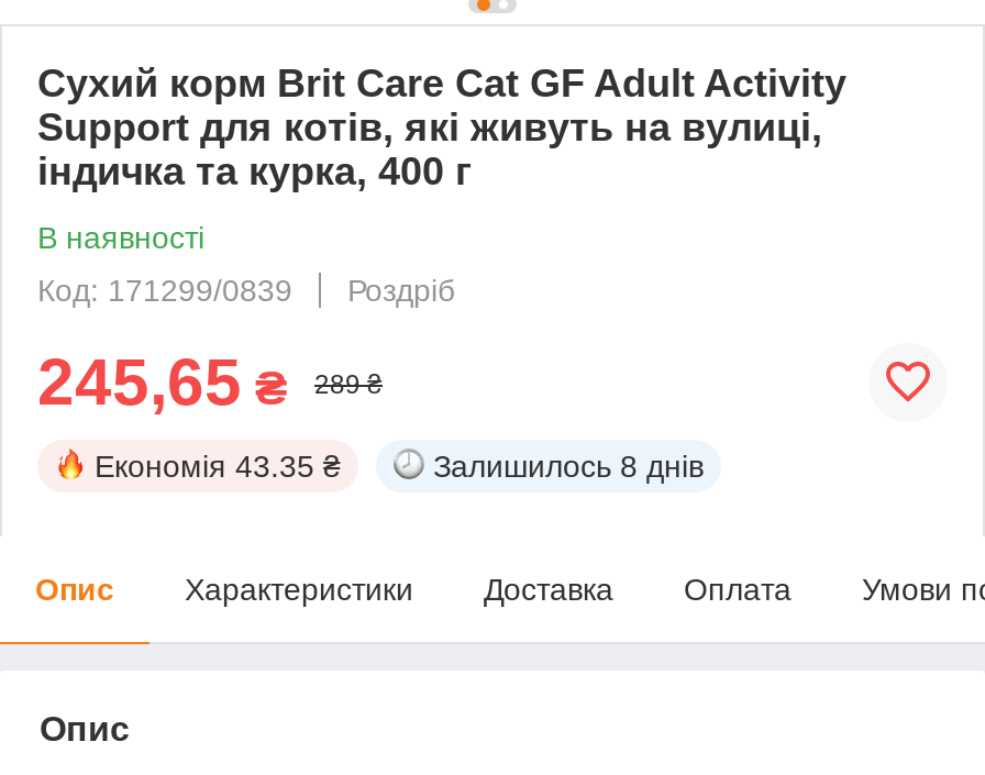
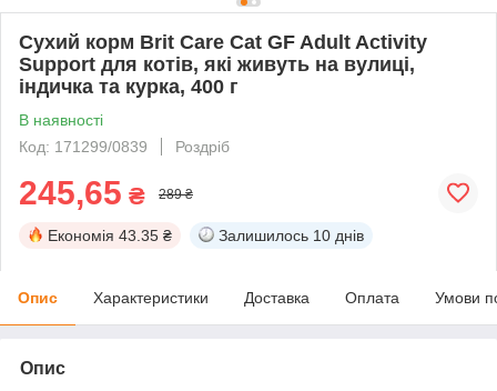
[433,448,704,483] Залишилось 8 днів -> [219,226,364,244] Залишилось 10 днів

